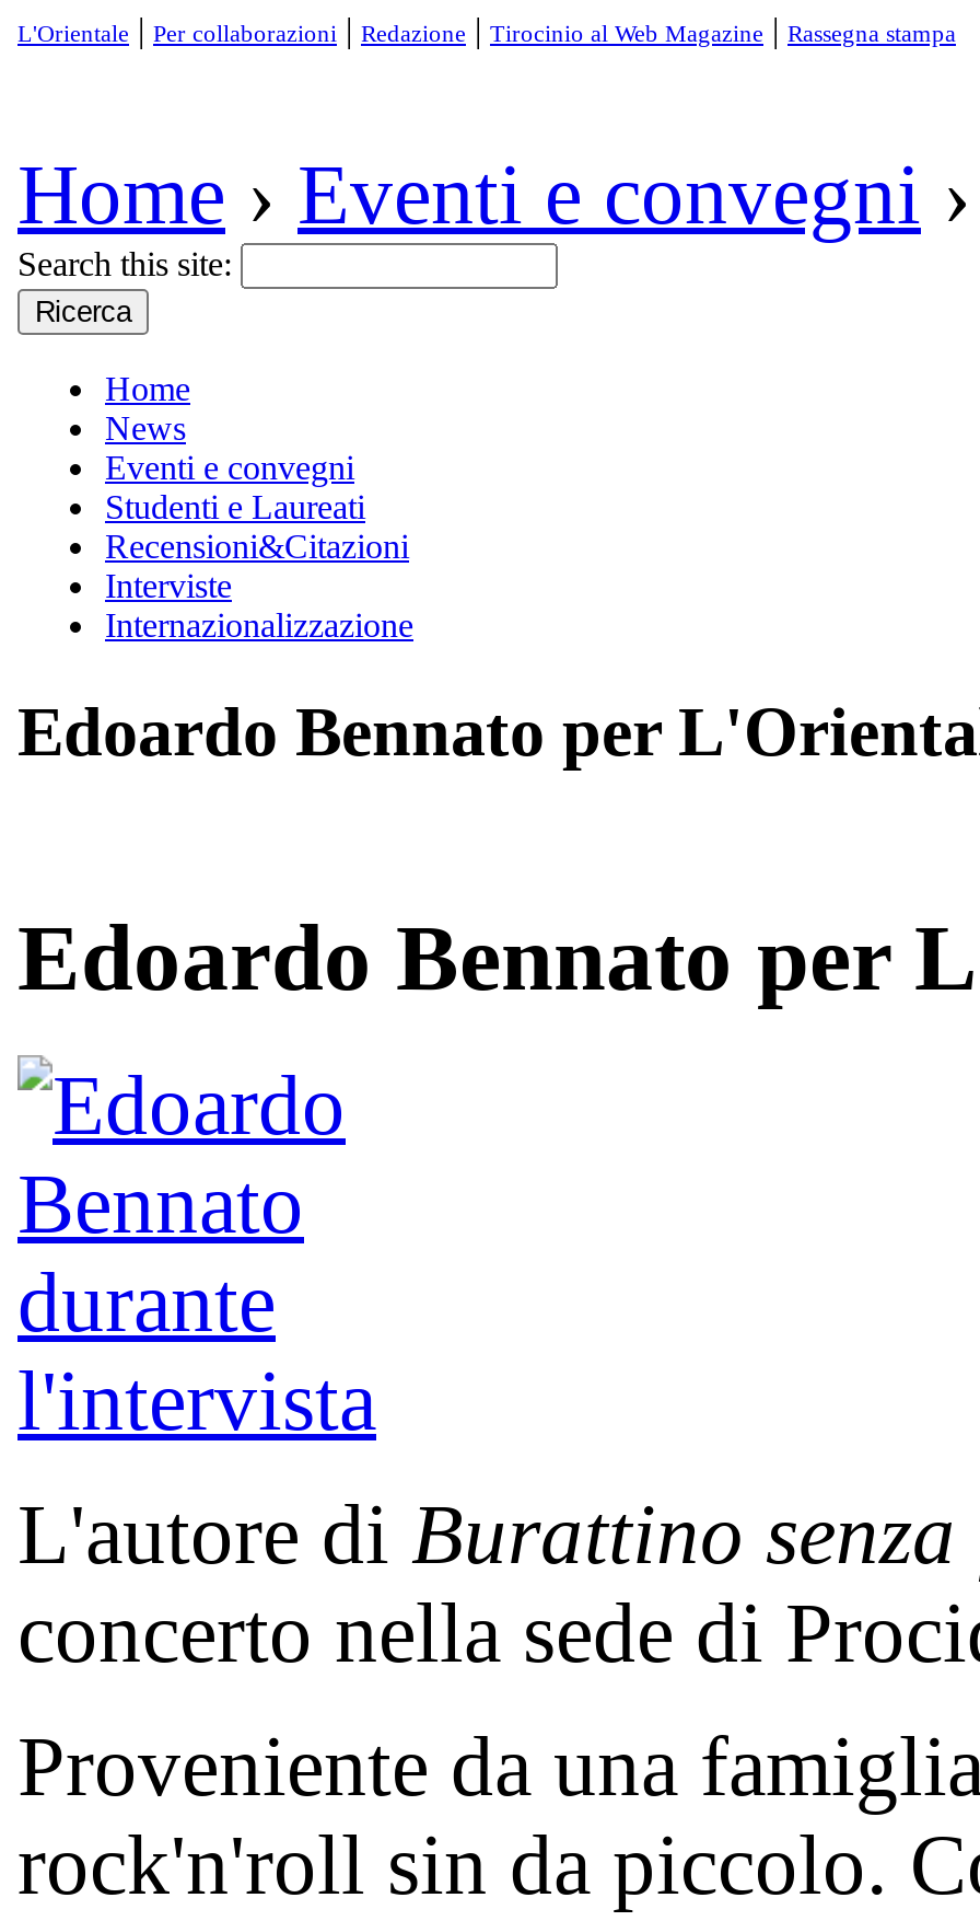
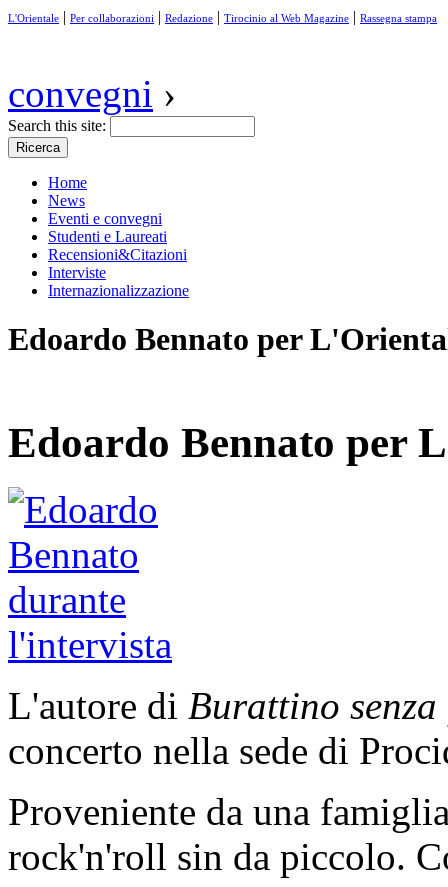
[17,147,971,241] Home › Eventi e convegni › -> [8,72,176,115] convegni ›

